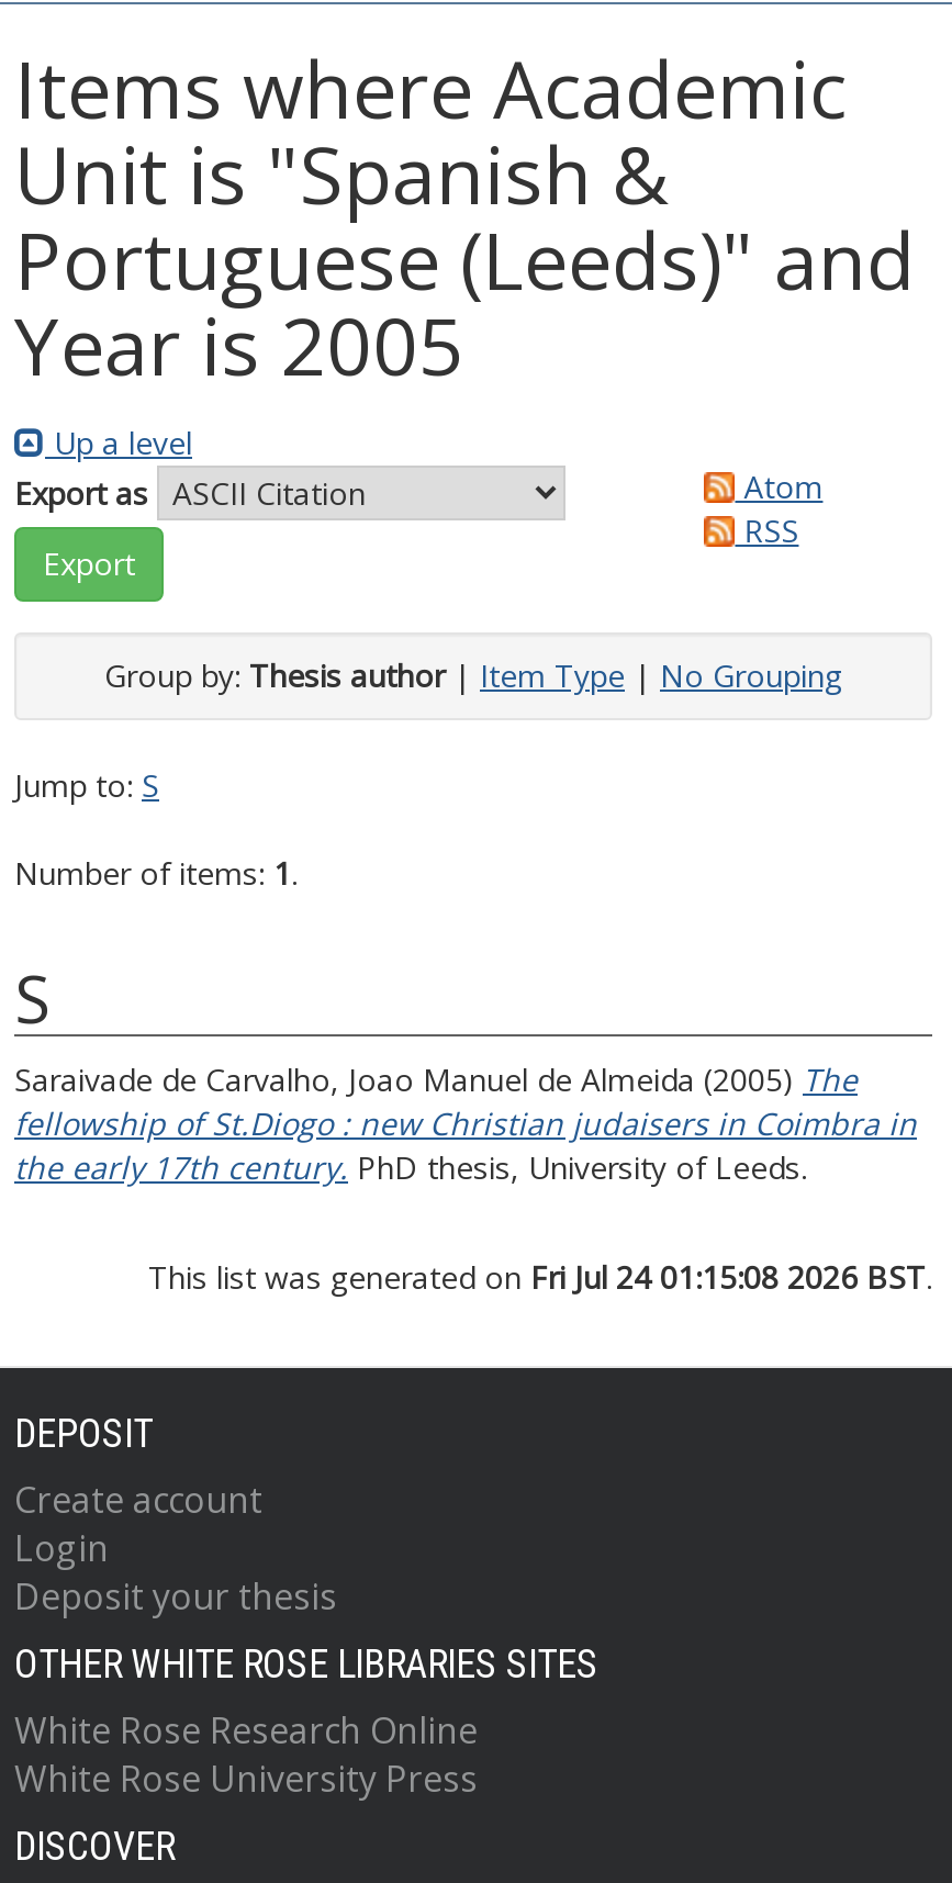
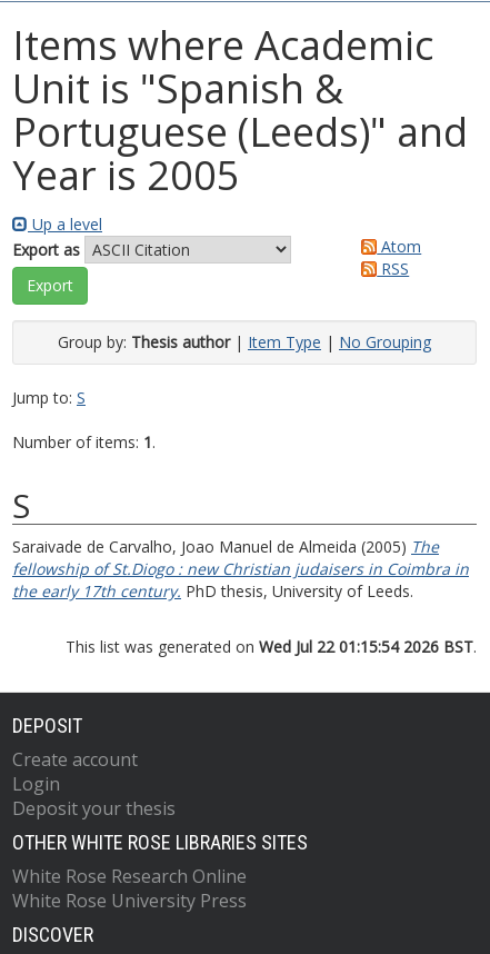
[148,1256,932,1298] This list was generated on Fri Jul 24 01:15:08 2026 BST. -> [66,636,477,657] This list was generated on Wed Jul 22 01:15:54 2026 BST.

